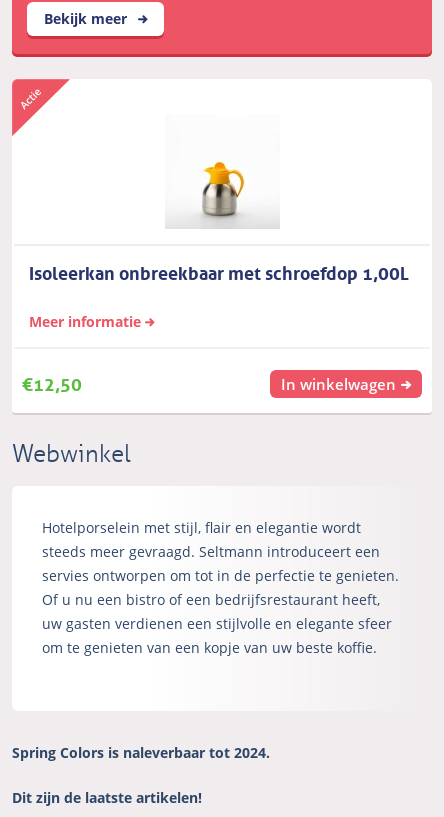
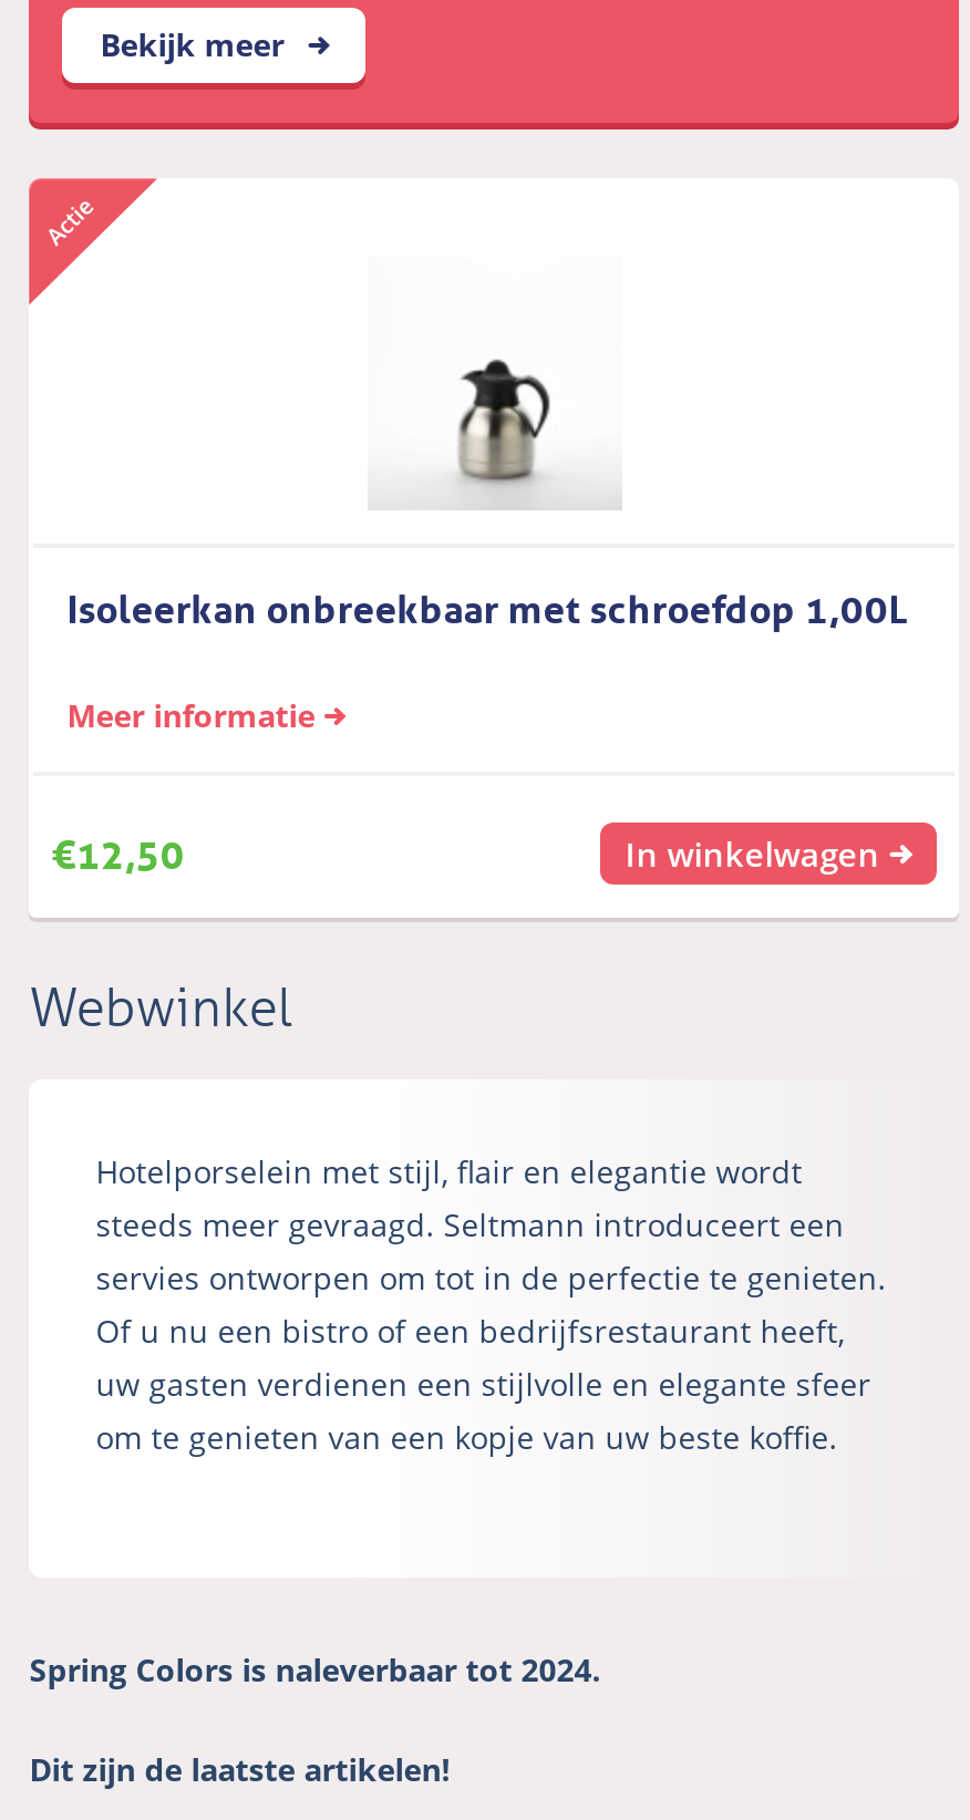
[202,161,247,217] [image] -> [452,358,551,482] [image]

